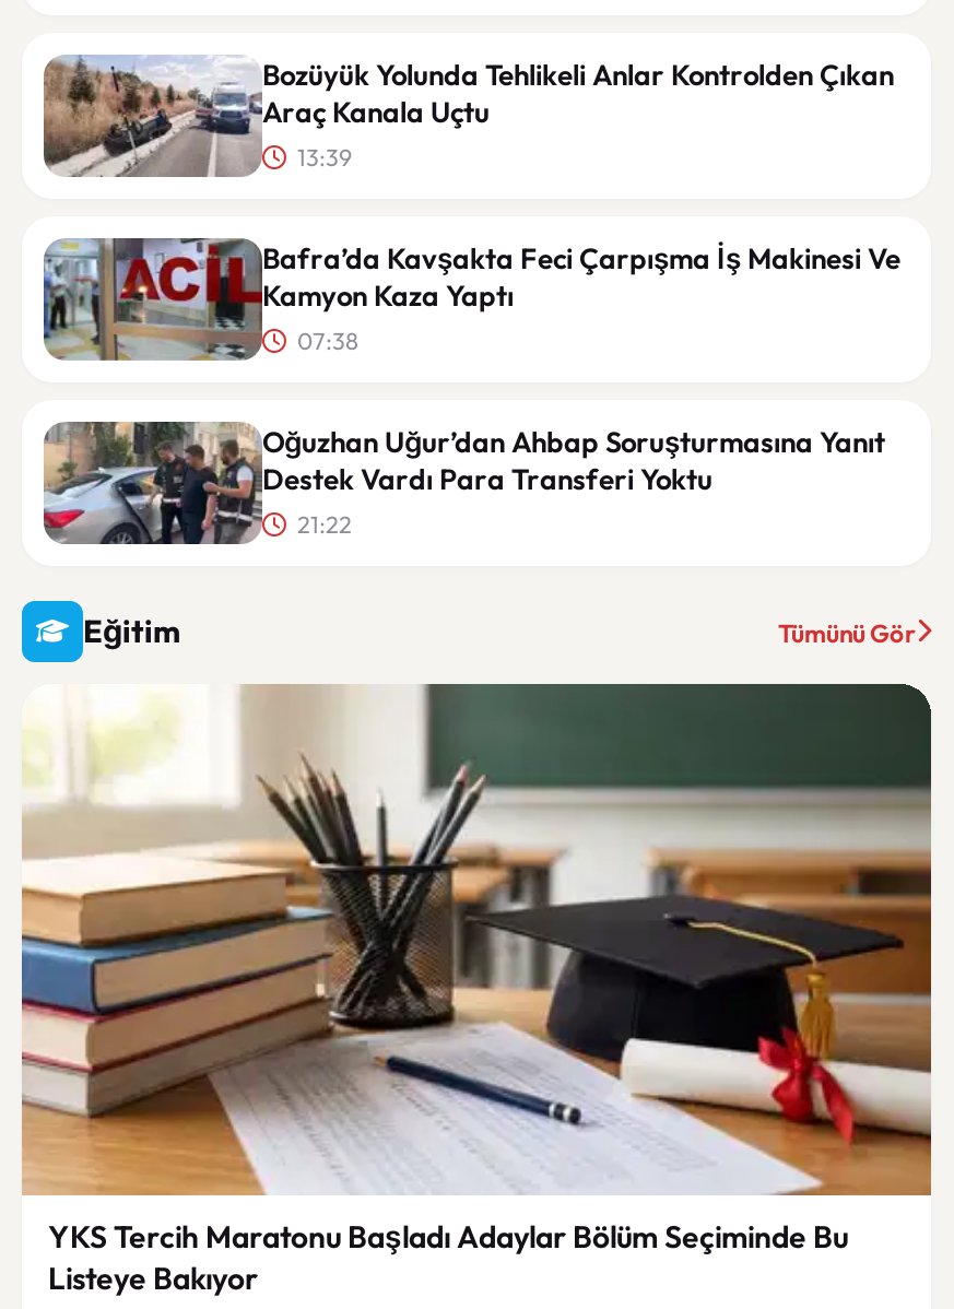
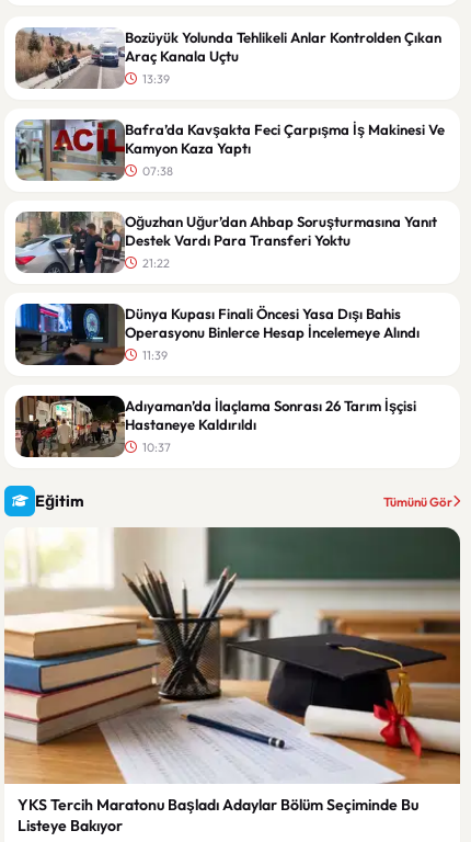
none -> [14,303,420,455] [image] | Dünya Kupası Finali Öncesi Yasa Dışı Bahis | Operasyonu Binlerce Hesap İncelemeye Alındı | 11:39 | Adıyaman’da İlaçlama Sonrası 26 Tarım İşçisi | Hastaneye Kaldırıldı | 10:37
none -> [15,395,124,458] [image]

